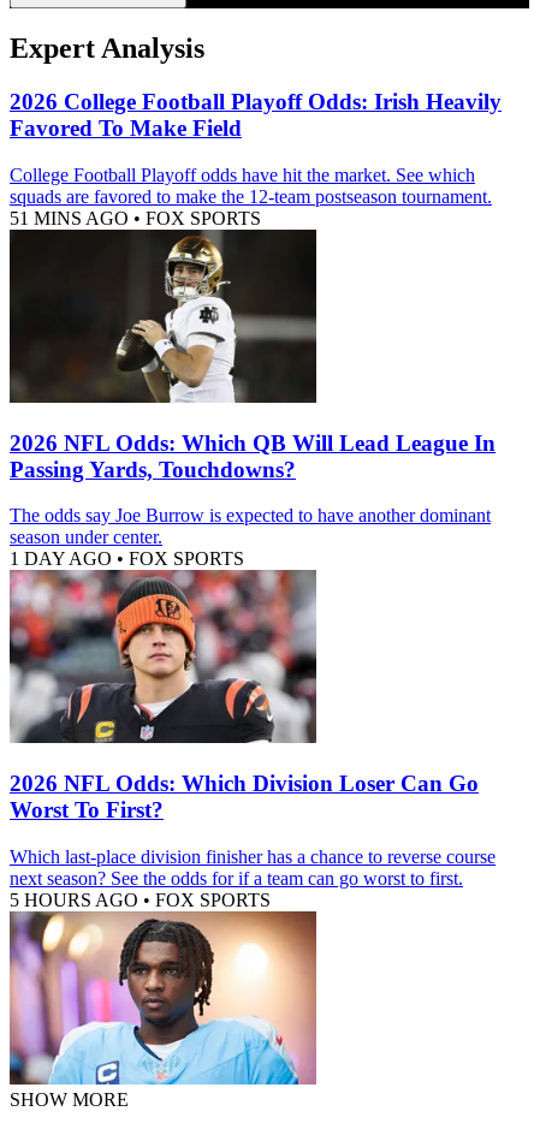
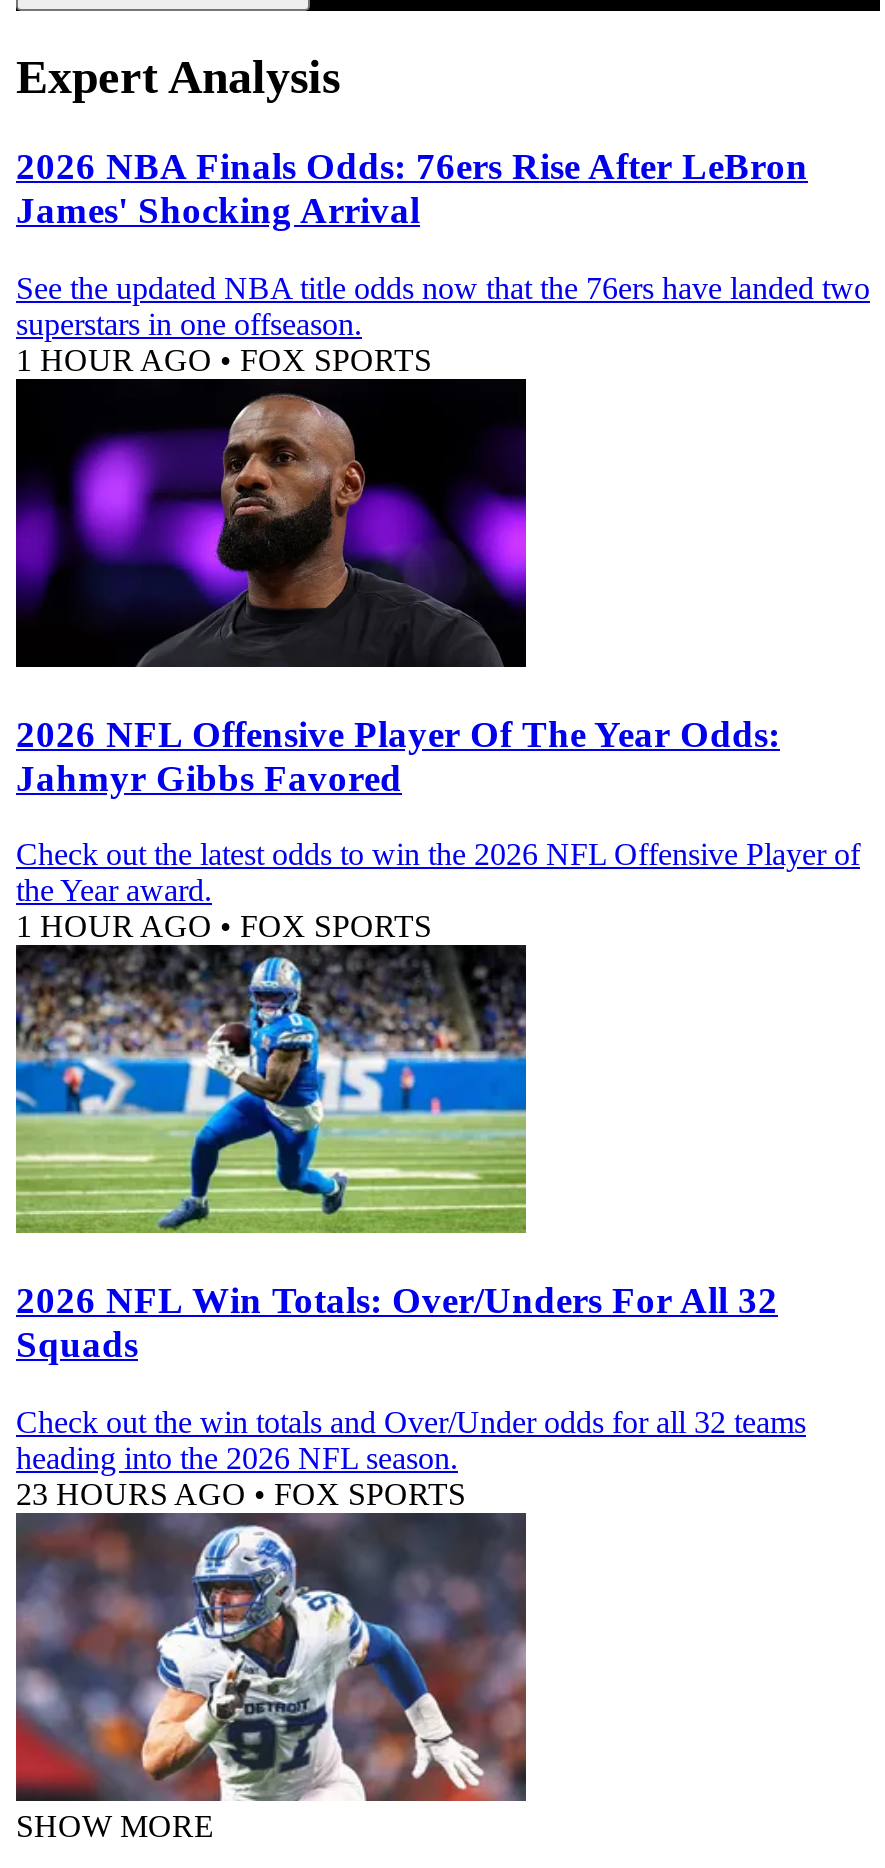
[10,89,502,141] 2026 College Football Playoff Odds: Irish Heavily | Favored To Make Field -> [16,145,808,231] 2026 NBA Finals Odds: 76ers Rise After LeBron | James' Shocking Arrival
[10,165,492,228] College Football Playoff odds have hit the market. See which | squads are favored to make the 12-team postseason tournament. | 51 MINS AGO • FOX SPORTS -> [16,271,870,377] See the updated NBA title odds now that the 76ers have landed two | superstars in one offseason. | 1 HOUR AGO • FOX SPORTS
[8,237,496,482] [image] | 2026 NFL Odds: Which QB Will Lead League In | Passing Yards, Touchdowns? -> [14,391,780,798] [image] | 2026 NFL Offensive Player Of The Year Odds: | Jahmyr Gibbs Favored
[8,505,491,744] [image] | The odds say Joe Burrow is expected to have another dominant | season under center. | 1 DAY AGO • FOX SPORTS -> [14,838,860,1235] [image] | Check out the latest odds to win the 2026 NFL Offensive Player of | the Year award. | 1 HOUR AGO • FOX SPORTS
[10,771,479,822] 2026 NFL Odds: Which Division Loser Can Go | Worst To First? -> [16,1279,778,1365] 2026 NFL Win Totals: Over/Unders For All 32 | Squads
[10,846,496,910] Which last-place division finisher has a chance to reverse course | next season? See the odds for if a team can go worst to first. | 5 HOURS AGO • FOX SPORTS -> [16,1405,806,1511] Check out the win totals and Over/Under odds for all 32 teams | heading into the 2026 NFL season. | 23 HOURS AGO • FOX SPORTS
[8,911,318,1086] [image] -> [14,1513,528,1803] [image]

